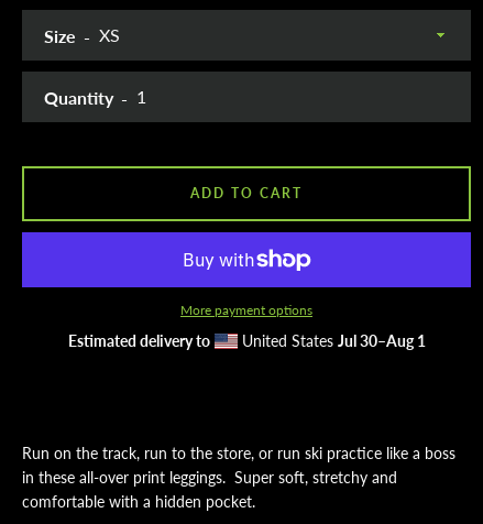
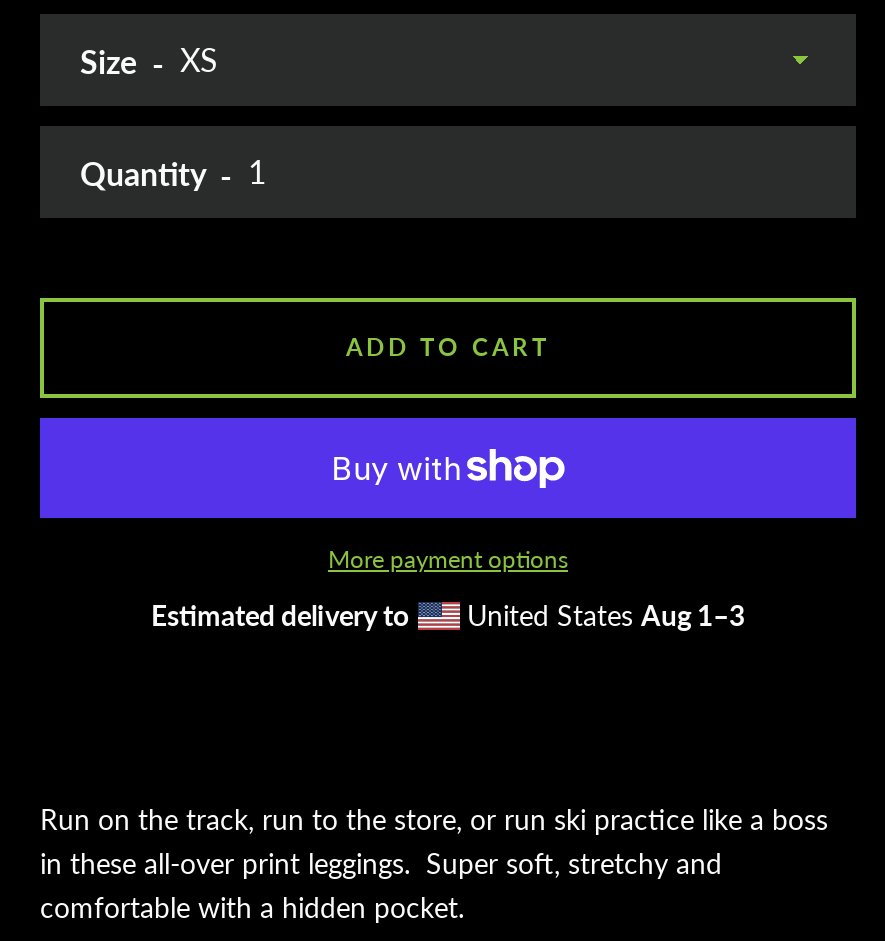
[237,331,425,350] United States Jul 30–Aug 1 -> [459,598,745,632] United States Aug 1–3

